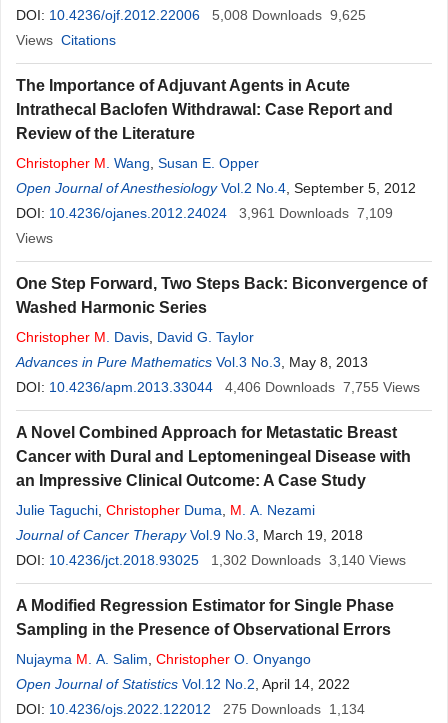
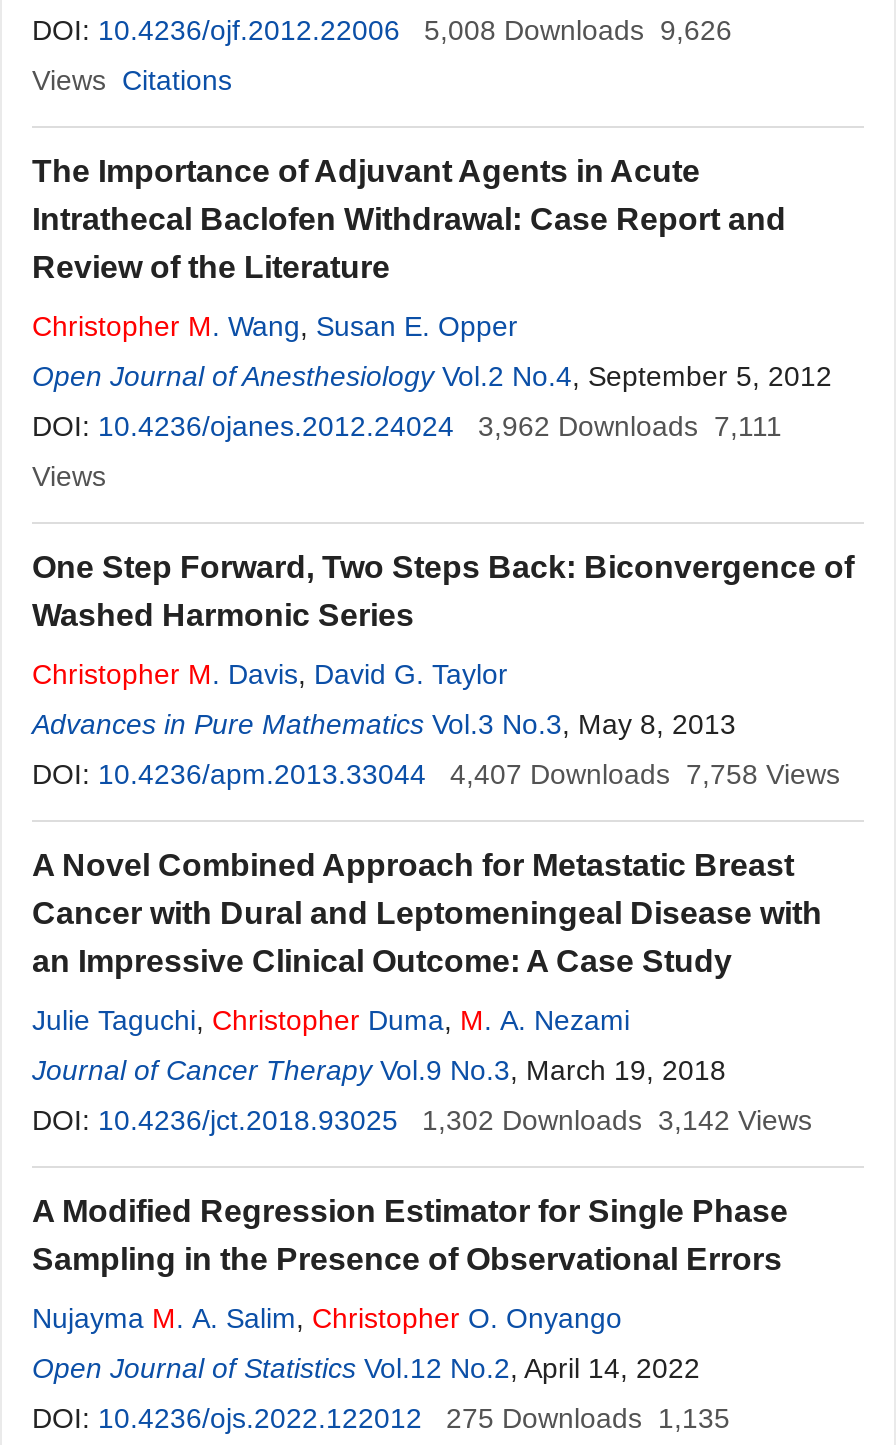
[16,7,366,23] DOI: 10.4236/ojf.2012.22006 5,008 Downloads 9,625 -> [32,14,732,46] DOI: 10.4236/ojf.2012.22006 5,008 Downloads 9,626
[16,205,393,221] DOI: 10.4236/ojanes.2012.24024 3,961 Downloads 7,109 -> [32,410,782,442] DOI: 10.4236/ojanes.2012.24024 3,962 Downloads 7,111
[225,379,420,395] 4,406 Downloads 7,755 Views -> [450,758,840,790] 4,407 Downloads 7,758 Views
[211,552,406,568] 1,302 Downloads 3,140 Views -> [422,1104,812,1136] 1,302 Downloads 3,142 Views
[16,701,365,717] DOI: 10.4236/ojs.2022.122012 275 Downloads 1,134 -> [32,1402,730,1434] DOI: 10.4236/ojs.2022.122012 275 Downloads 1,135

